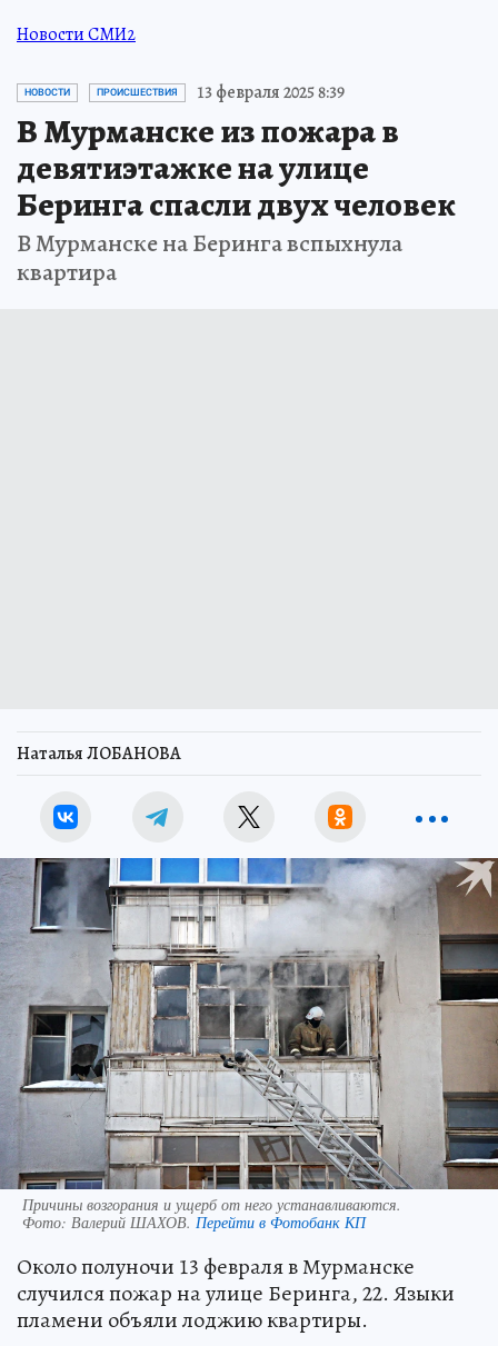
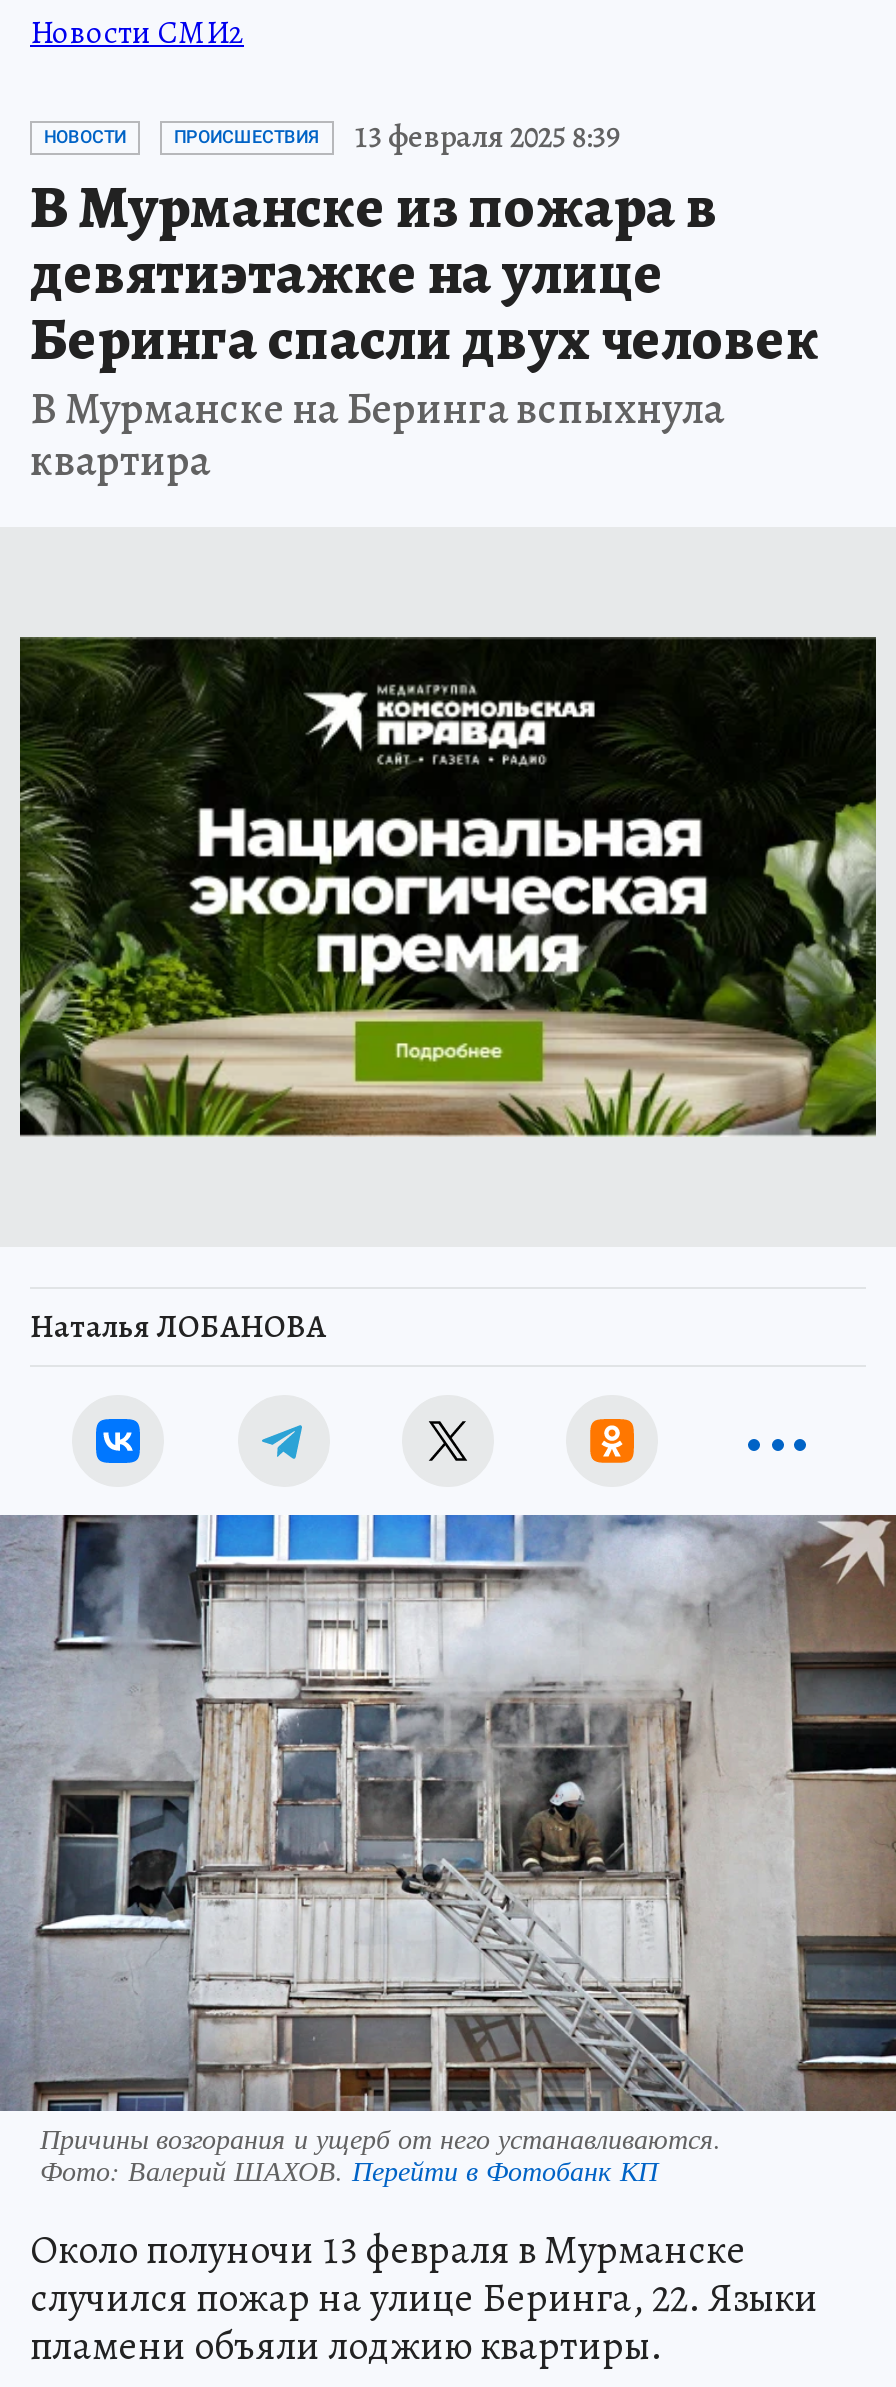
none -> [18,635,878,1139] [image]

